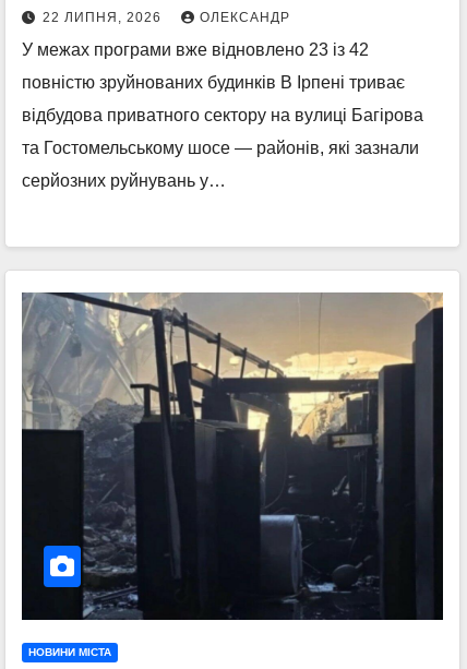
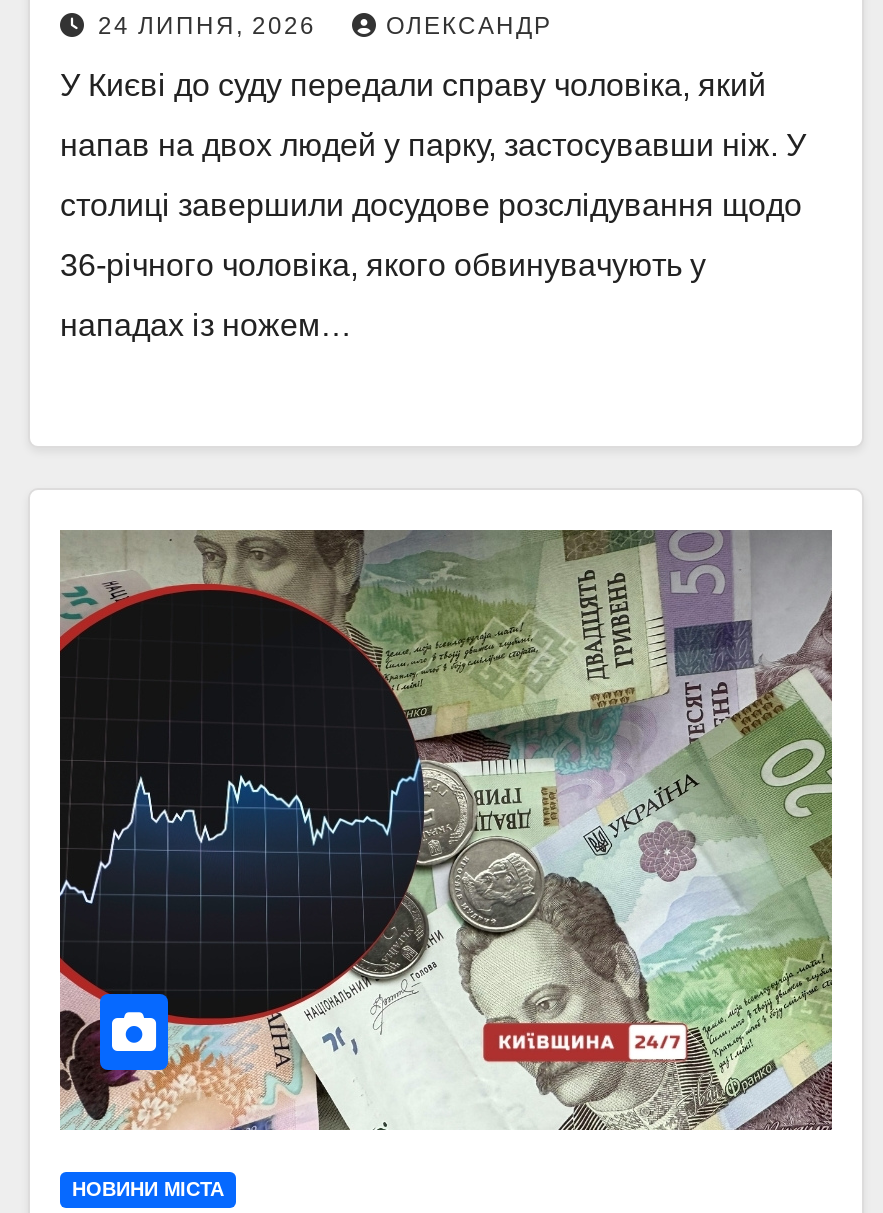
[43,10,166,25] 22 ЛИПНЯ, 2026 -> [98,12,324,40] 24 ЛИПНЯ, 2026
[22,40,369,59] У межах програми вже відновлено 23 із 42 -> [60,68,766,102] У Києві до суду передали справу чоловіка, який
[22,73,405,91] повністю зруйнованих будинків В Ірпені триває -> [60,128,806,162] напав на двох людей у парку, застосувавши ніж. У
[22,106,423,124] відбудова приватного сектору на вулиці Багірова -> [60,188,802,222] столиці завершили досудове розслідування щодо
[22,138,419,157] та Гостомельському шосе — районів, які зазнали -> [60,248,706,282] 36-річного чоловіка, якого обвинувачують у
[22,171,226,190] серйозних руйнувань у… -> [60,308,352,342] нападах із ножем…
[21,291,444,621] [image] -> [58,528,834,1132] [image]

